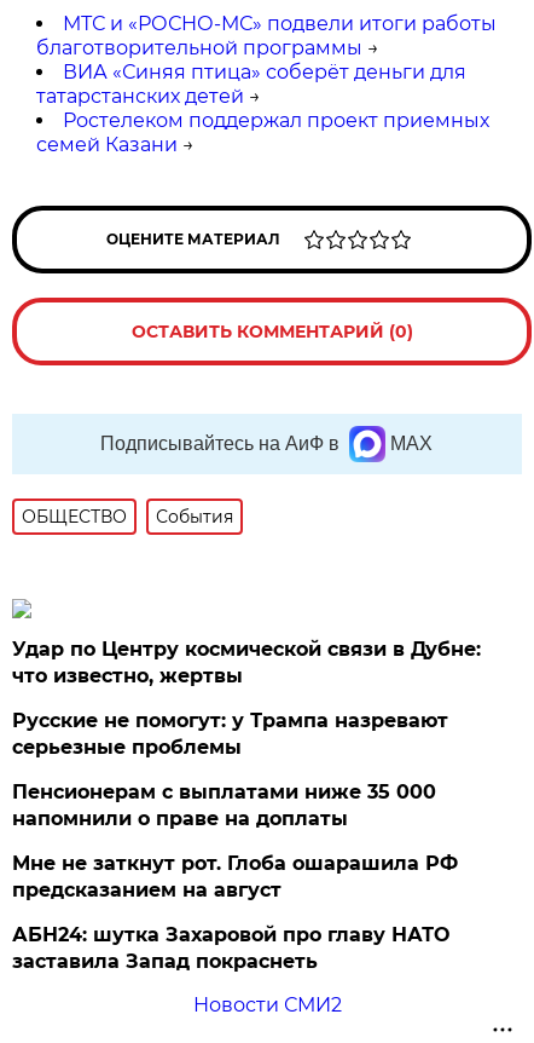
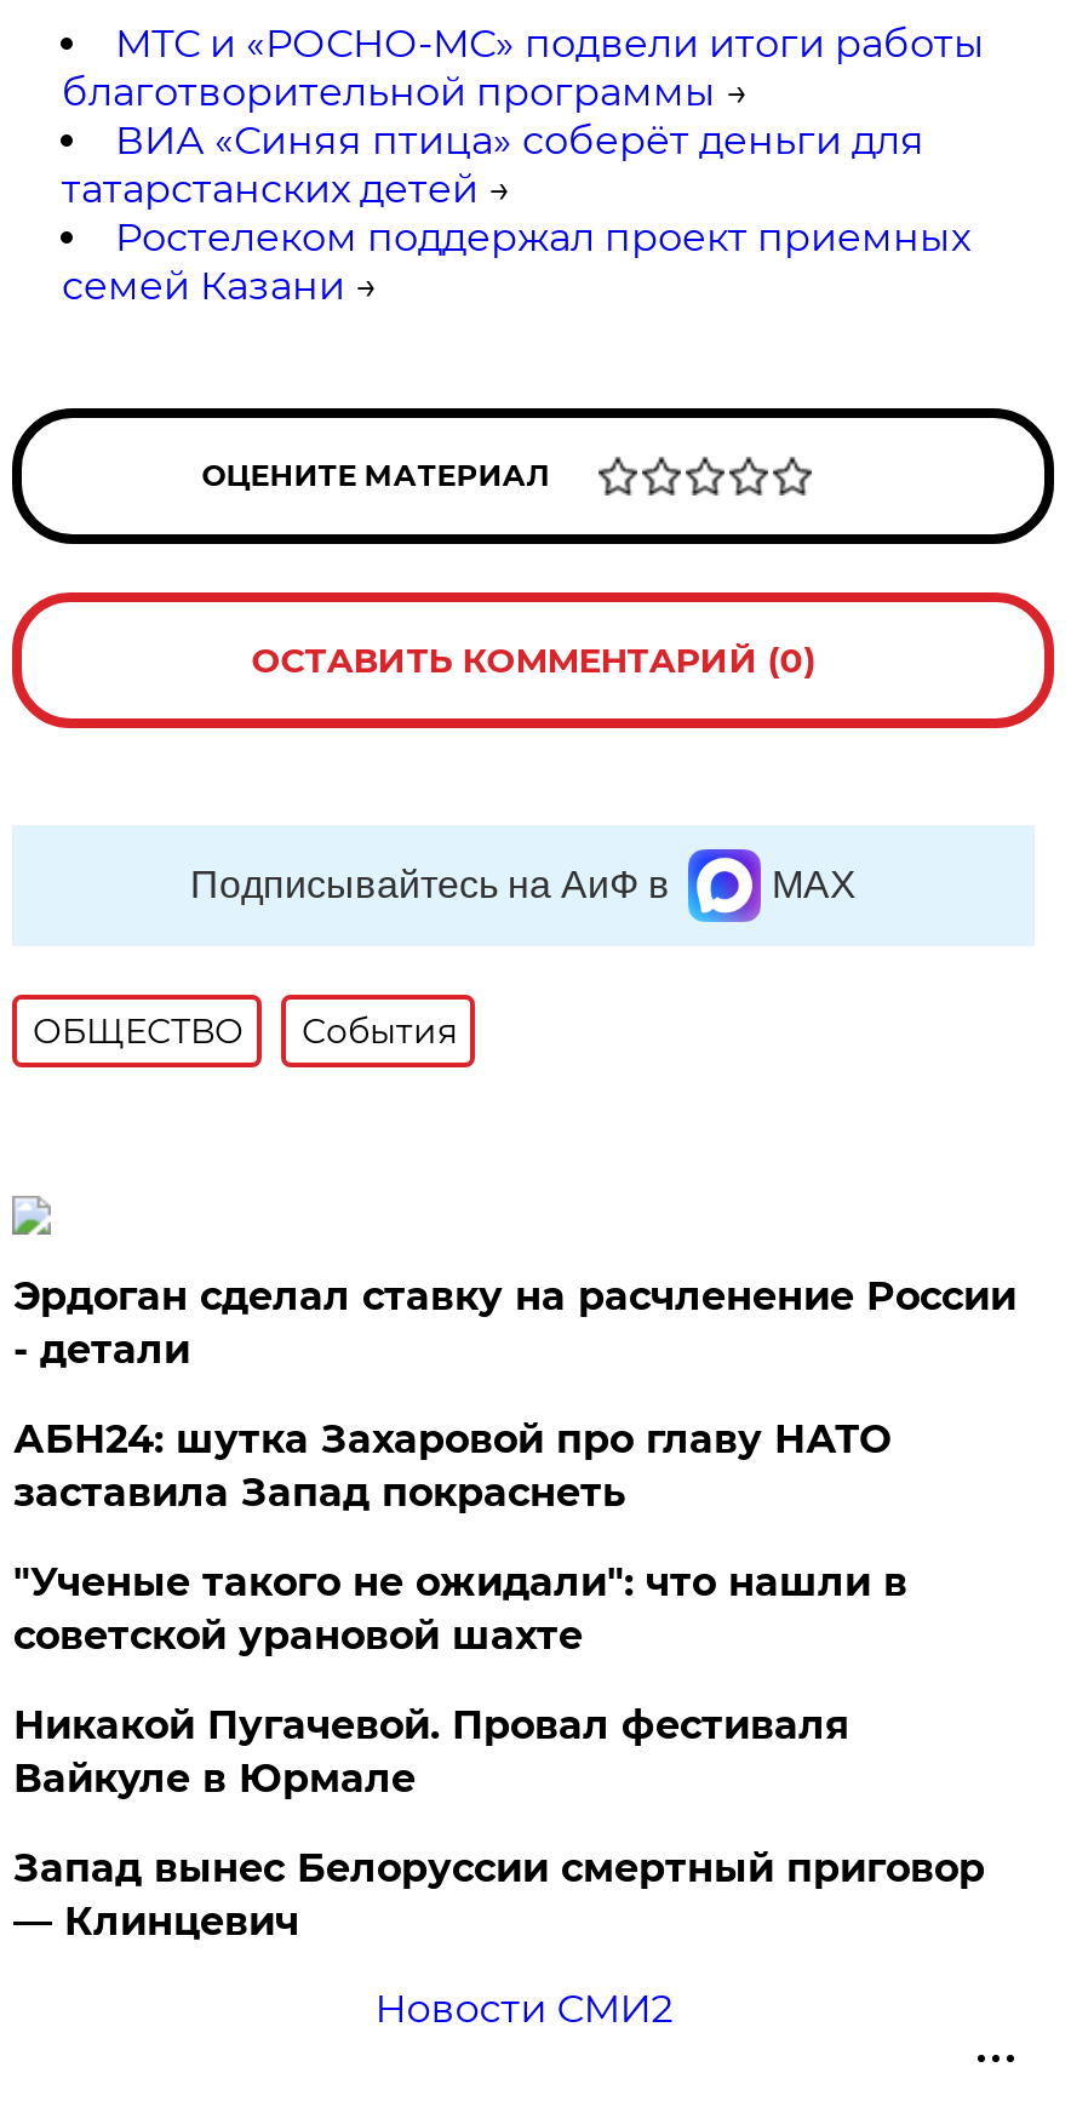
[13,637,481,901] Удар по Центру космической связи в Дубне: | что известно, жертвы | Русские не помогут: у Трампа назревают | серьезные проблемы | Пенсионерам с выплатами ниже 35 000 | напомнили о праве на доплаты | Мне не заткнут рот. Глоба ошарашила РФ | предсказанием на август -> [13,1272,1016,1372] Эрдоган сделал ставку на расчленение России | - детали
moved [13,923,450,972] -> [13,1415,890,1515]: АБН24: шутка Захаровой про главу НАТО | заставила Запад покраснеть
none -> [13,1558,985,1944] "Ученые такого не ожидали": что нашли в | советской урановой шахте | Никакой Пугачевой. Провал фестиваля | Вайкуле в Юрмале | Запад вынес Белоруссии смертный приговор | — Клинцевич

